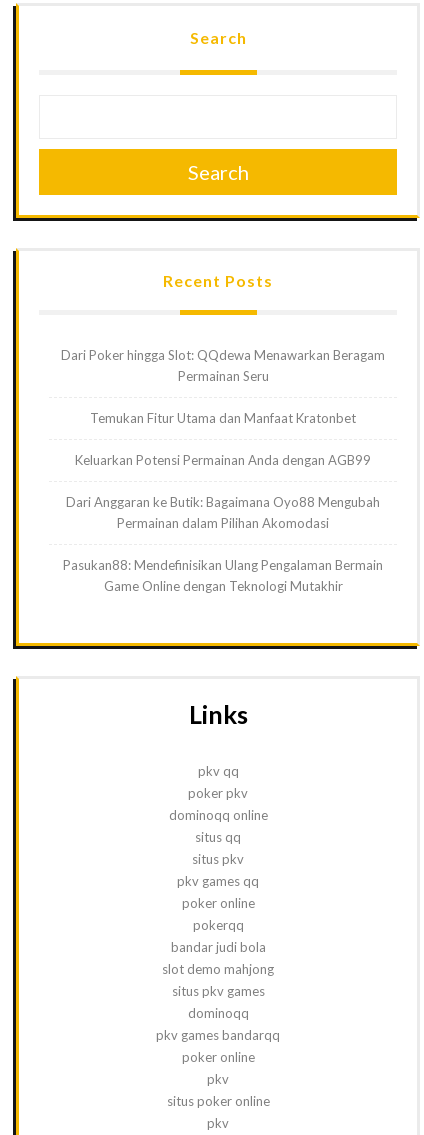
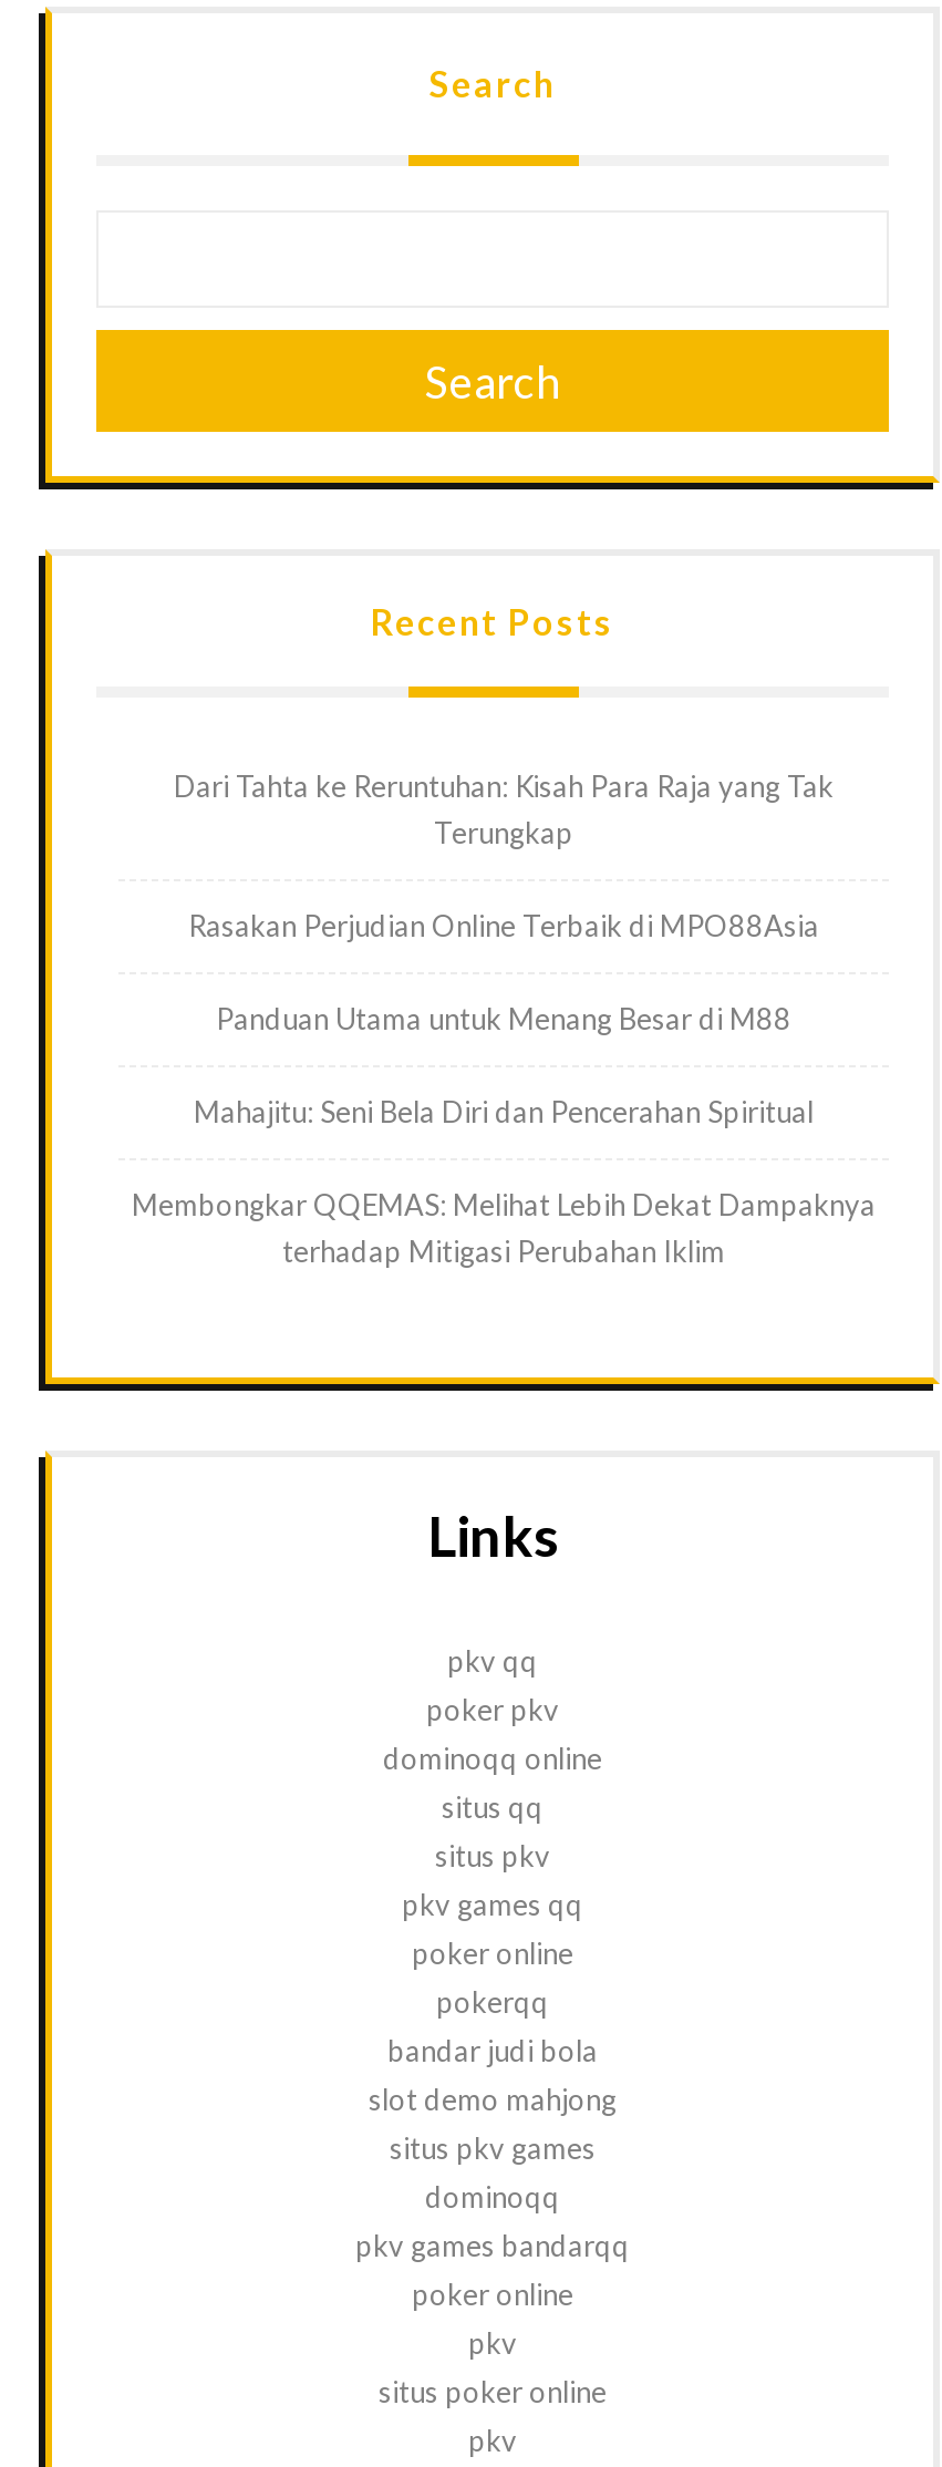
[61,347,385,384] Dari Poker hingga Slot: QQdewa Menawarkan Beragam | Permainan Seru -> [174,768,834,849] Dari Tahta ke Reruntuhan: Kisah Para Raja yang Tak | Terungkap
[90,410,356,426] Temukan Fitur Utama dan Manfaat Kratonbet -> [188,907,819,943] Rasakan Perjudian Online Terbaik di MPO88Asia
[75,452,371,468] Keluarkan Potensi Permainan Anda dengan AGB99 -> [216,1000,791,1036] Panduan Utama untuk Menang Besar di M88
[66,494,380,531] Dari Anggaran ke Butik: Bagaimana Oyo88 Mengubah | Permainan dalam Pilihan Akomodasi -> [194,1093,814,1129] Mahajitu: Seni Bela Diri dan Pencerahan Spiritual
[63,557,383,594] Pasukan88: Mendefinisikan Ulang Pengalaman Bermain | Game Online dengan Teknologi Mutakhir -> [132,1186,876,1268] Membongkar QQEMAS: Melihat Lebih Dekat Dampaknya | terhadap Mitigasi Perubahan Iklim

